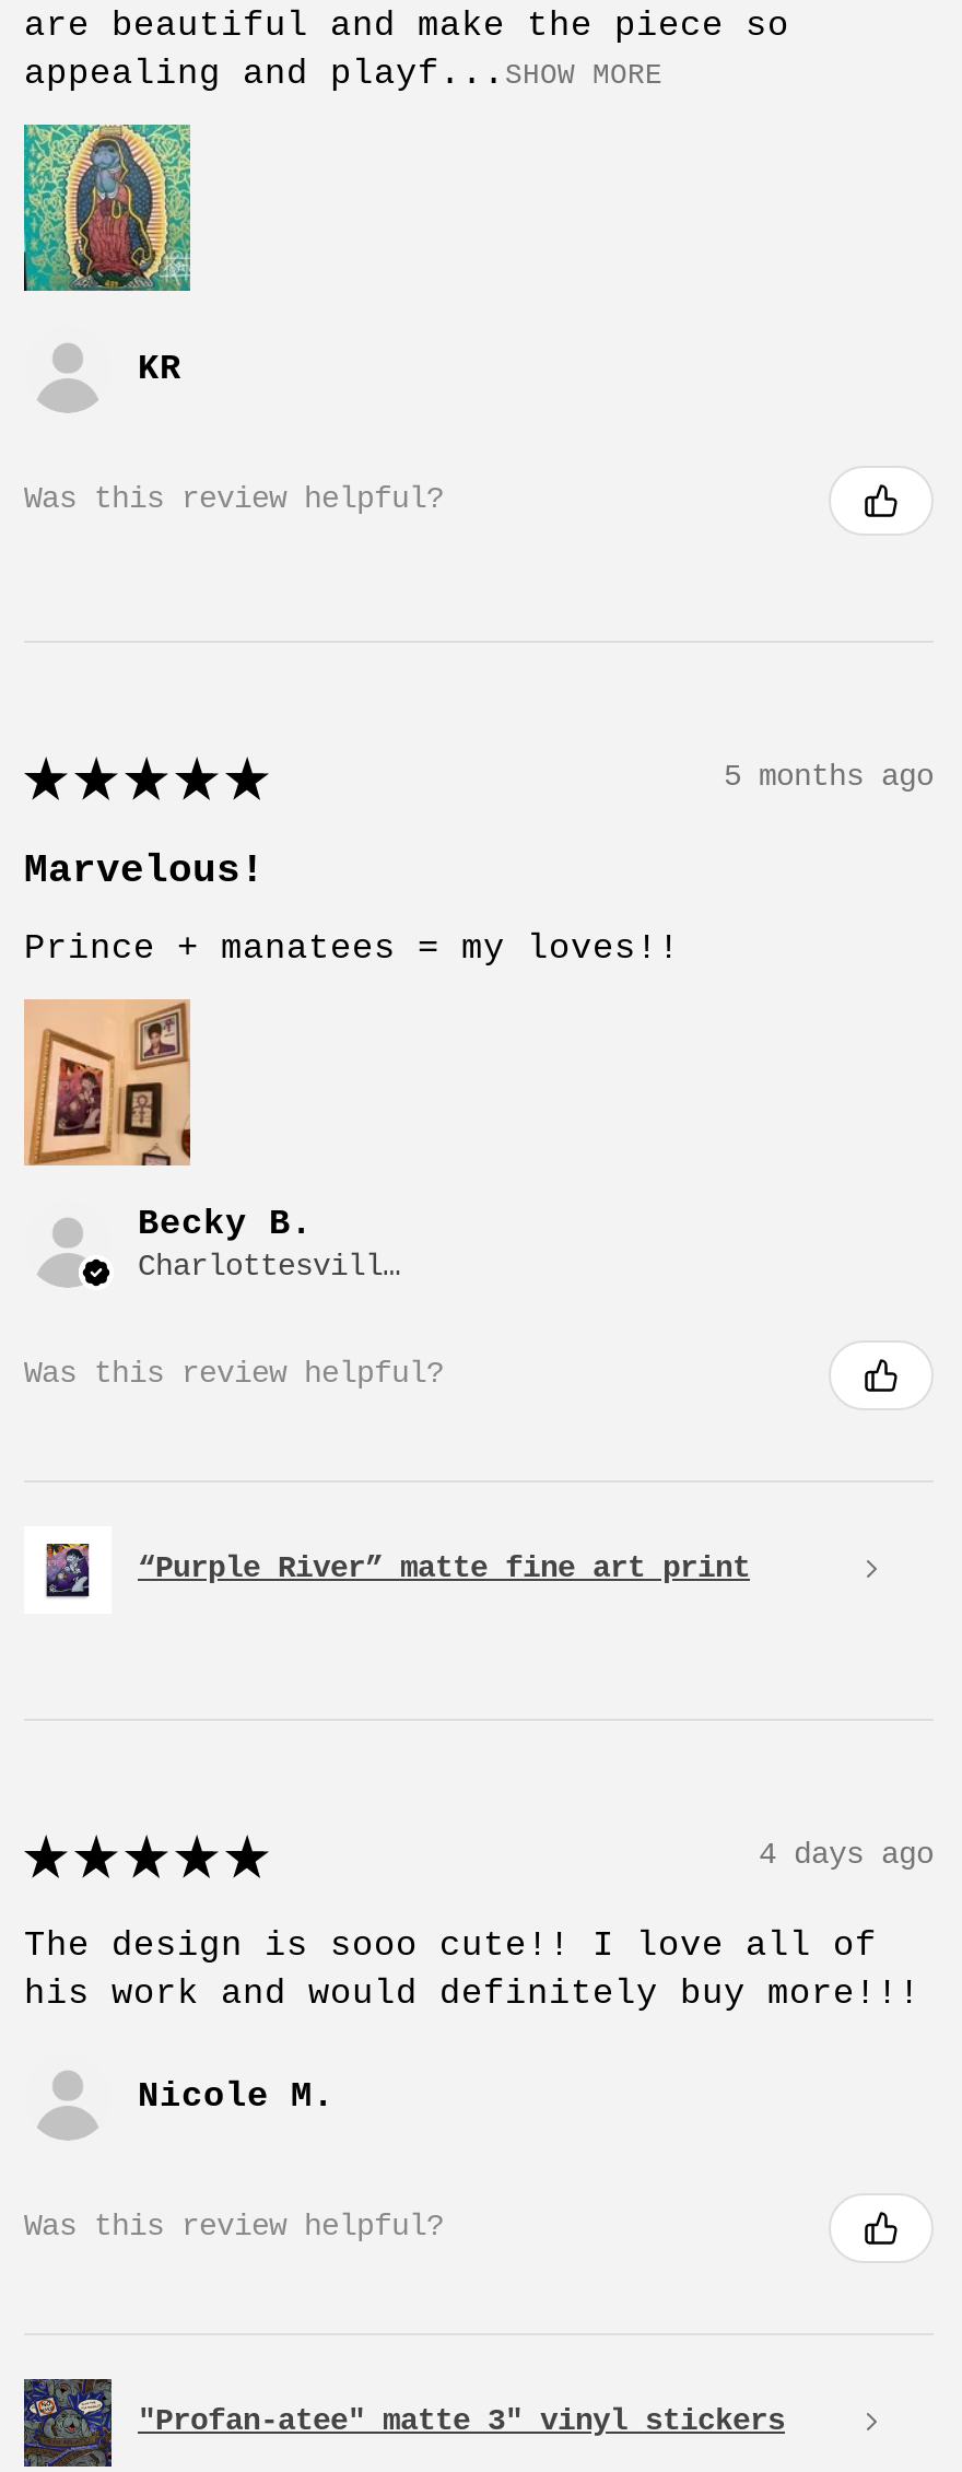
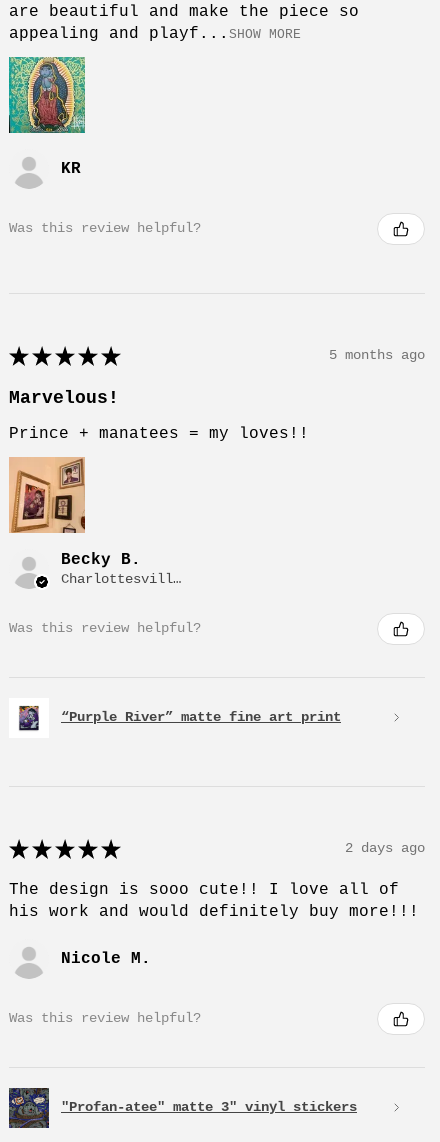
[759,1838,934,1873] 4 days ago -> [345,840,425,856] 2 days ago

